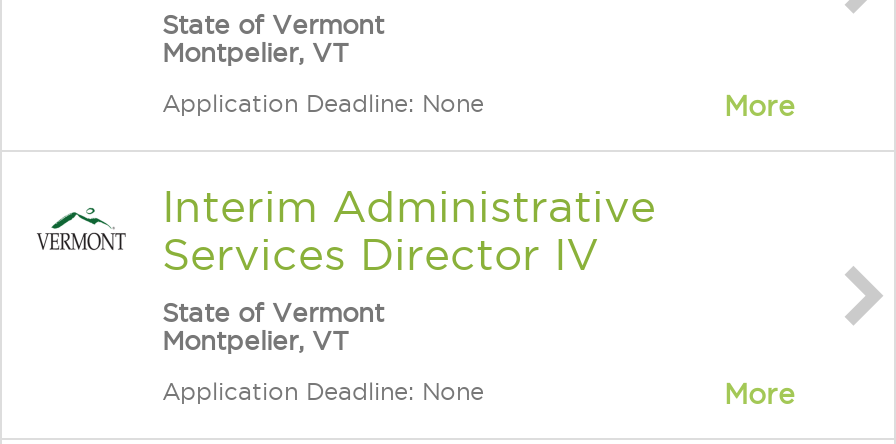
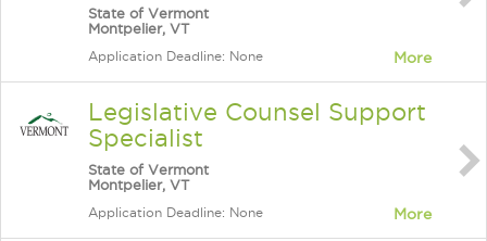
[162,182,656,278] Interim Administrative | Services Director IV -> [88,99,426,151] Legislative Counsel Support | Specialist

